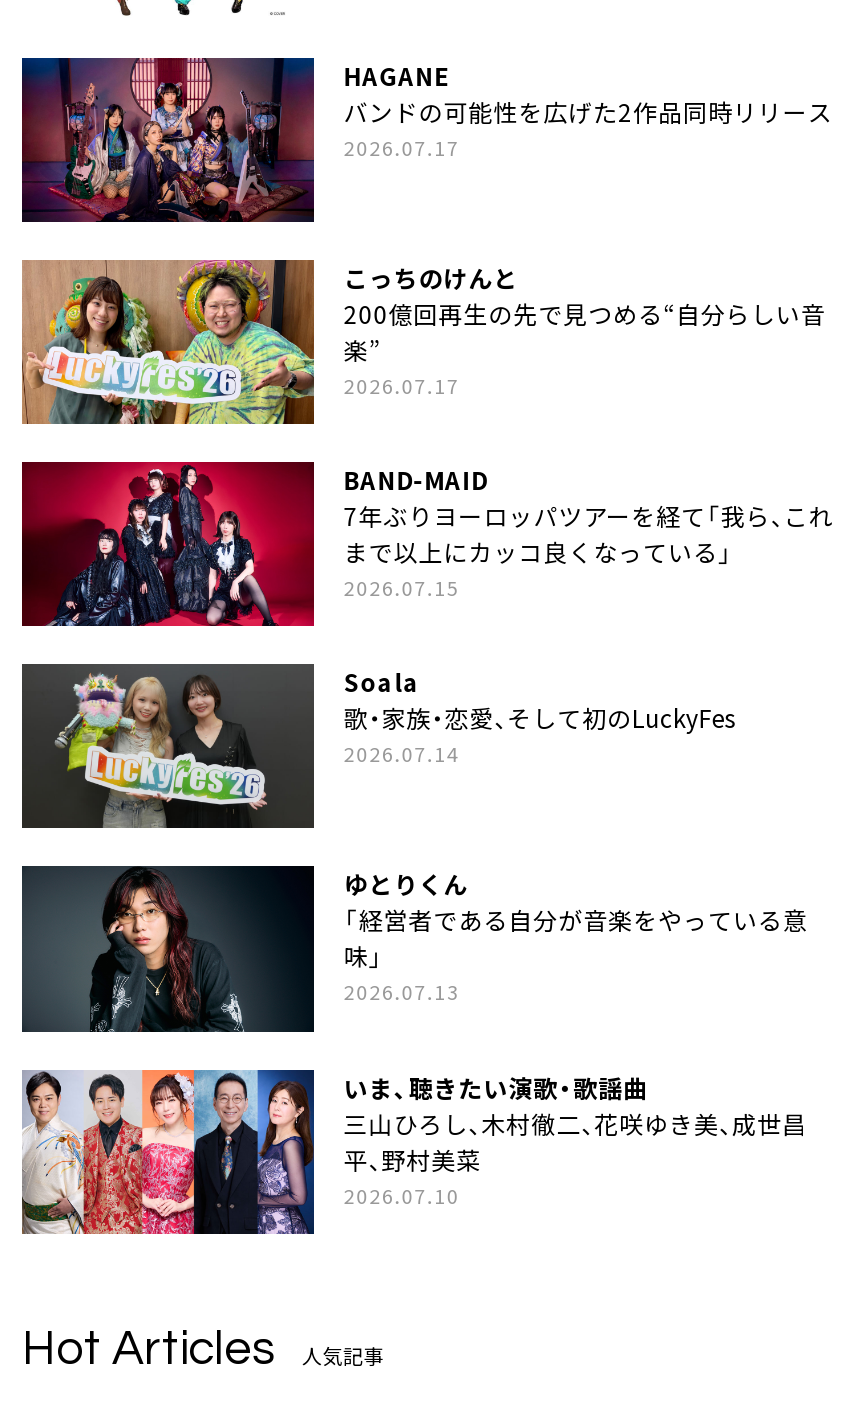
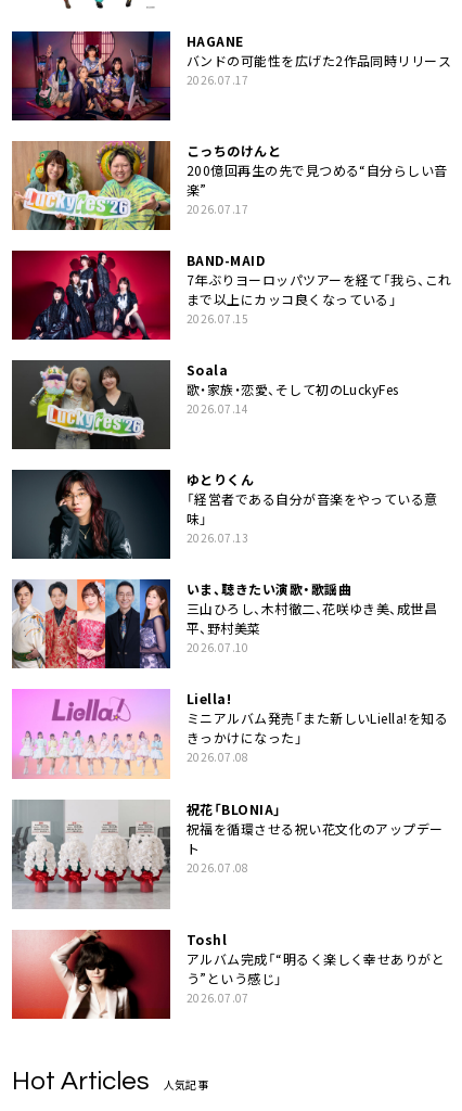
none -> [11,688,448,875] [image] | Liella! | ミニアルバム発売「また新しいLiella!を知る | きっかけになった」 | 2026.07.08 | 祝花「BLONIA」 | 祝福を循環させる祝い花文化のアップデー | ト | 2026.07.08
none -> [11,929,170,1020] [image]
none -> [12,799,445,1006] [image] | Toshl | アルバム完成「“明るく楽しく幸せありがと | う”という感じ」 | 2026.07.07

